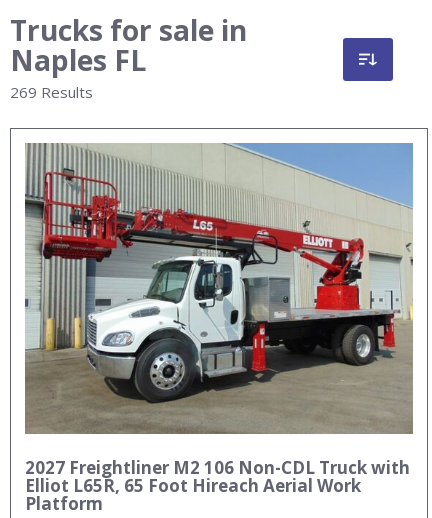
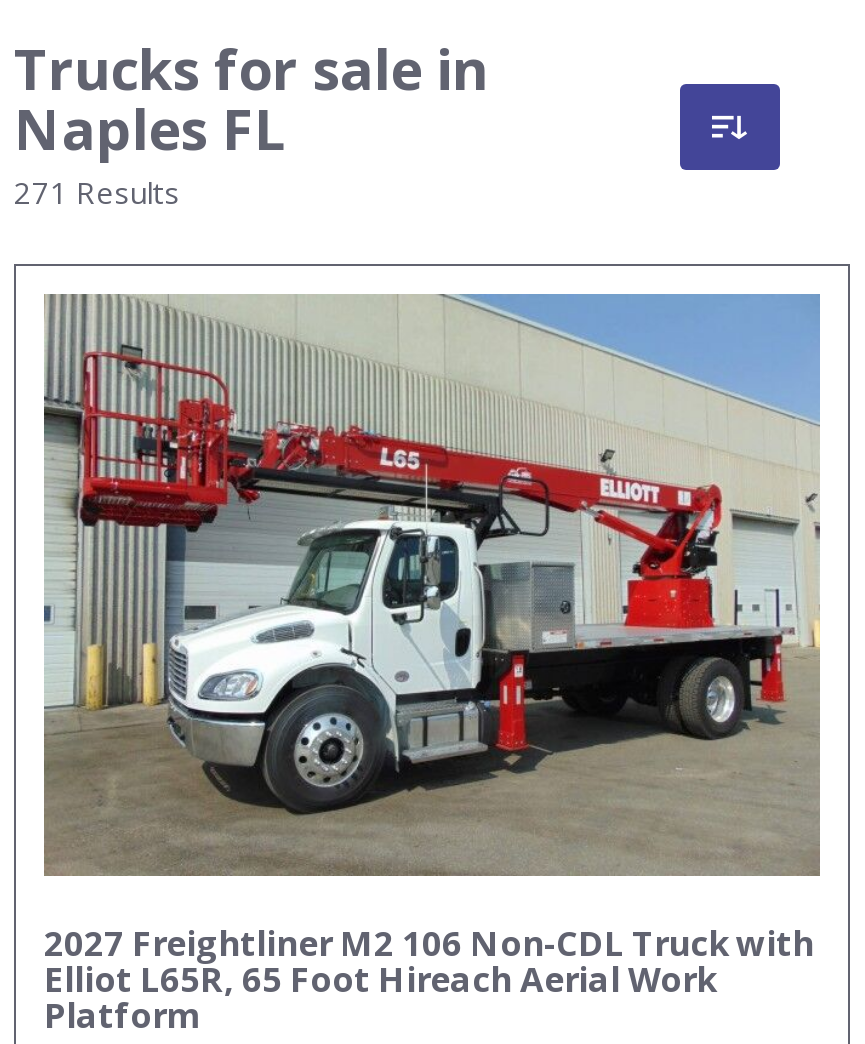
[10,82,93,102] 269 Results -> [14,172,180,212] 271 Results

